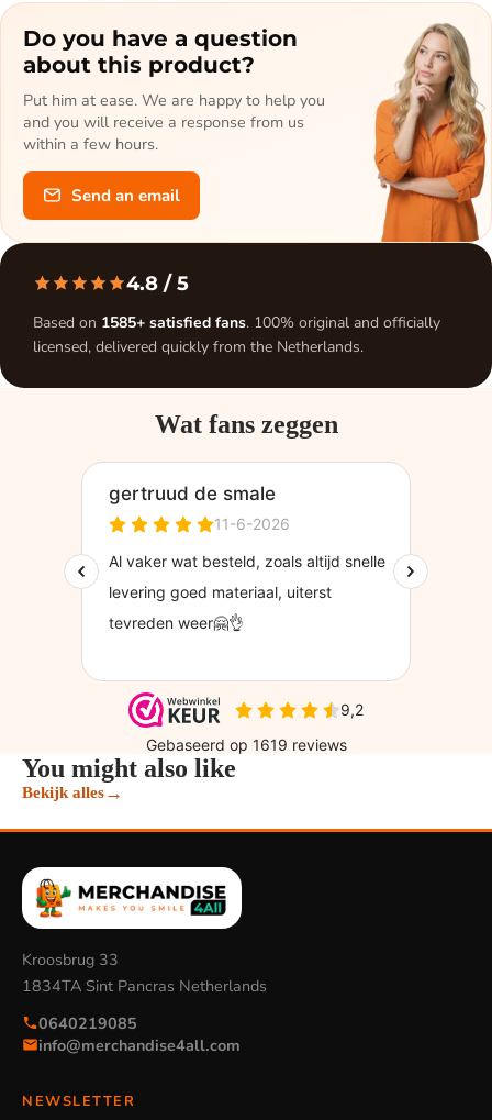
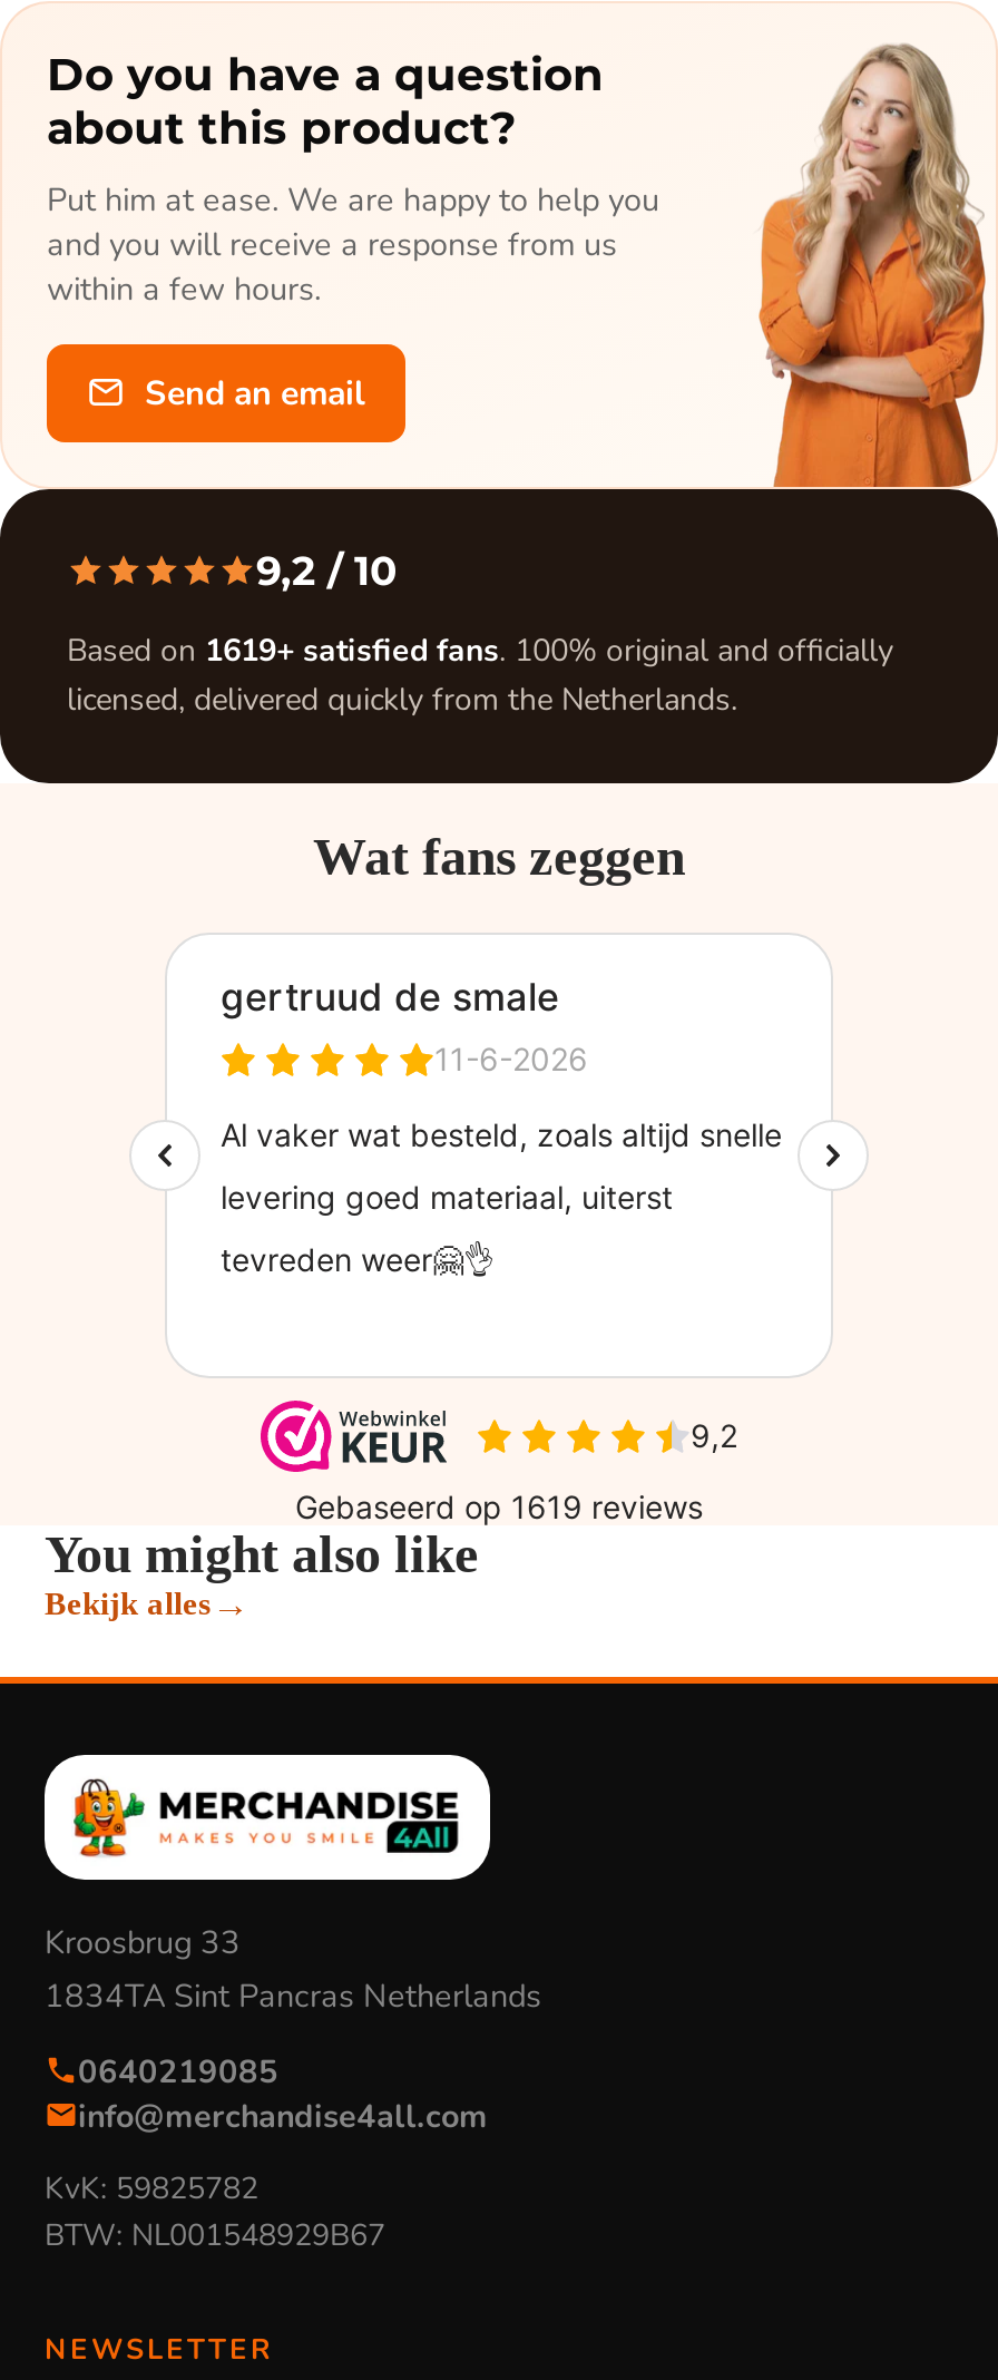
[126,271,189,296] 4.8 / 5 -> [256,547,397,596] 9,2 / 10
[33,312,440,333] Based on 1585+ satisfied fans. 100% original and officially -> [67,630,893,672] Based on 1619+ satisfied fans. 100% original and officially
none -> [45,2167,385,2256] KvK: 59825782 | BTW: NL001548929B67

